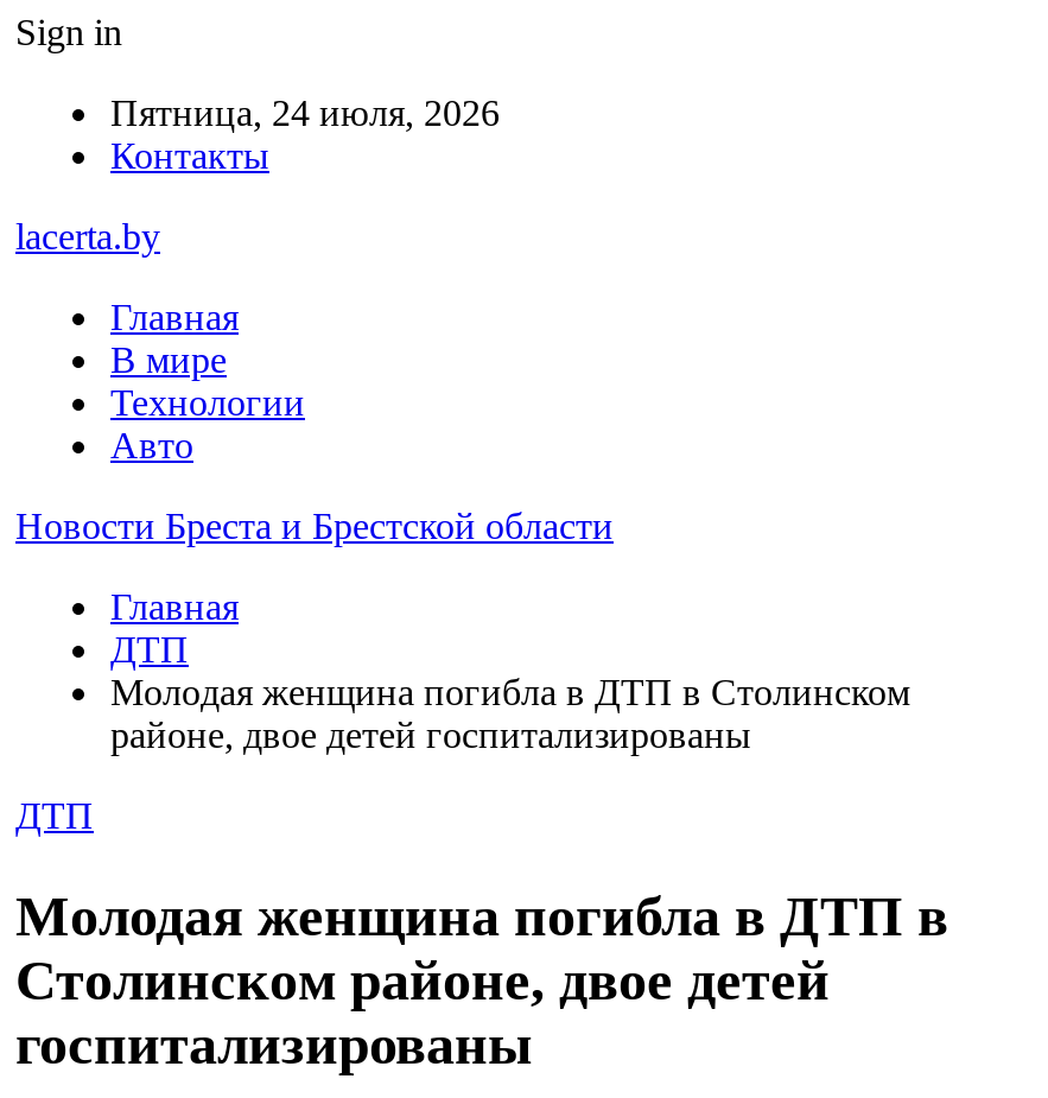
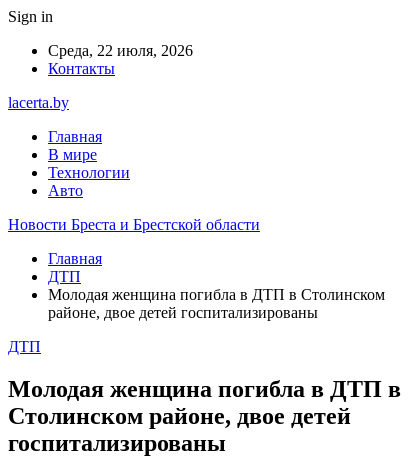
[110,93,500,133] Пятница, 24 июля, 2026 -> [48,42,193,59] Среда, 22 июля, 2026

